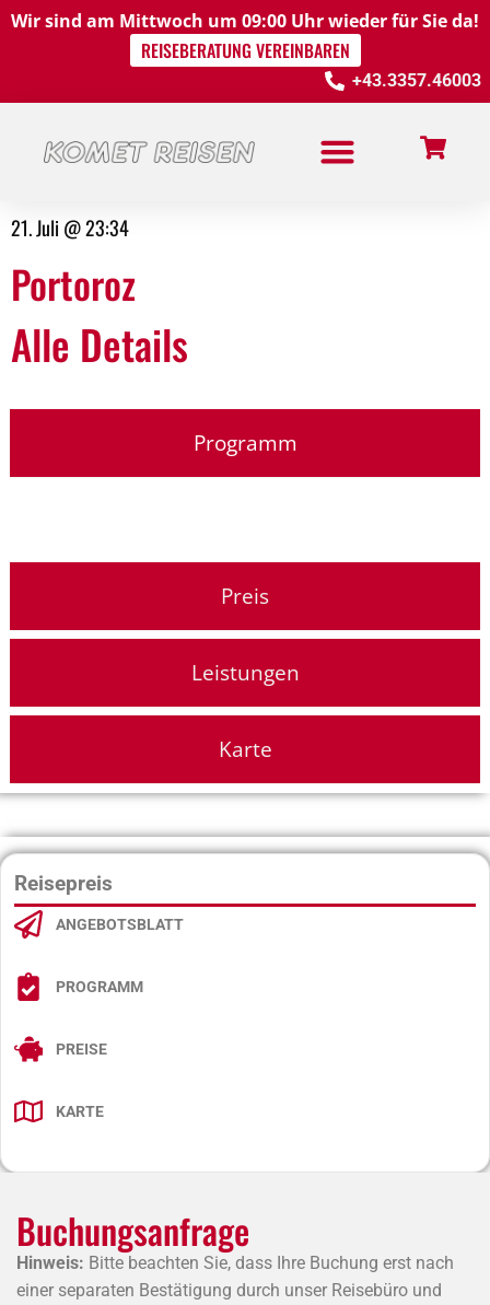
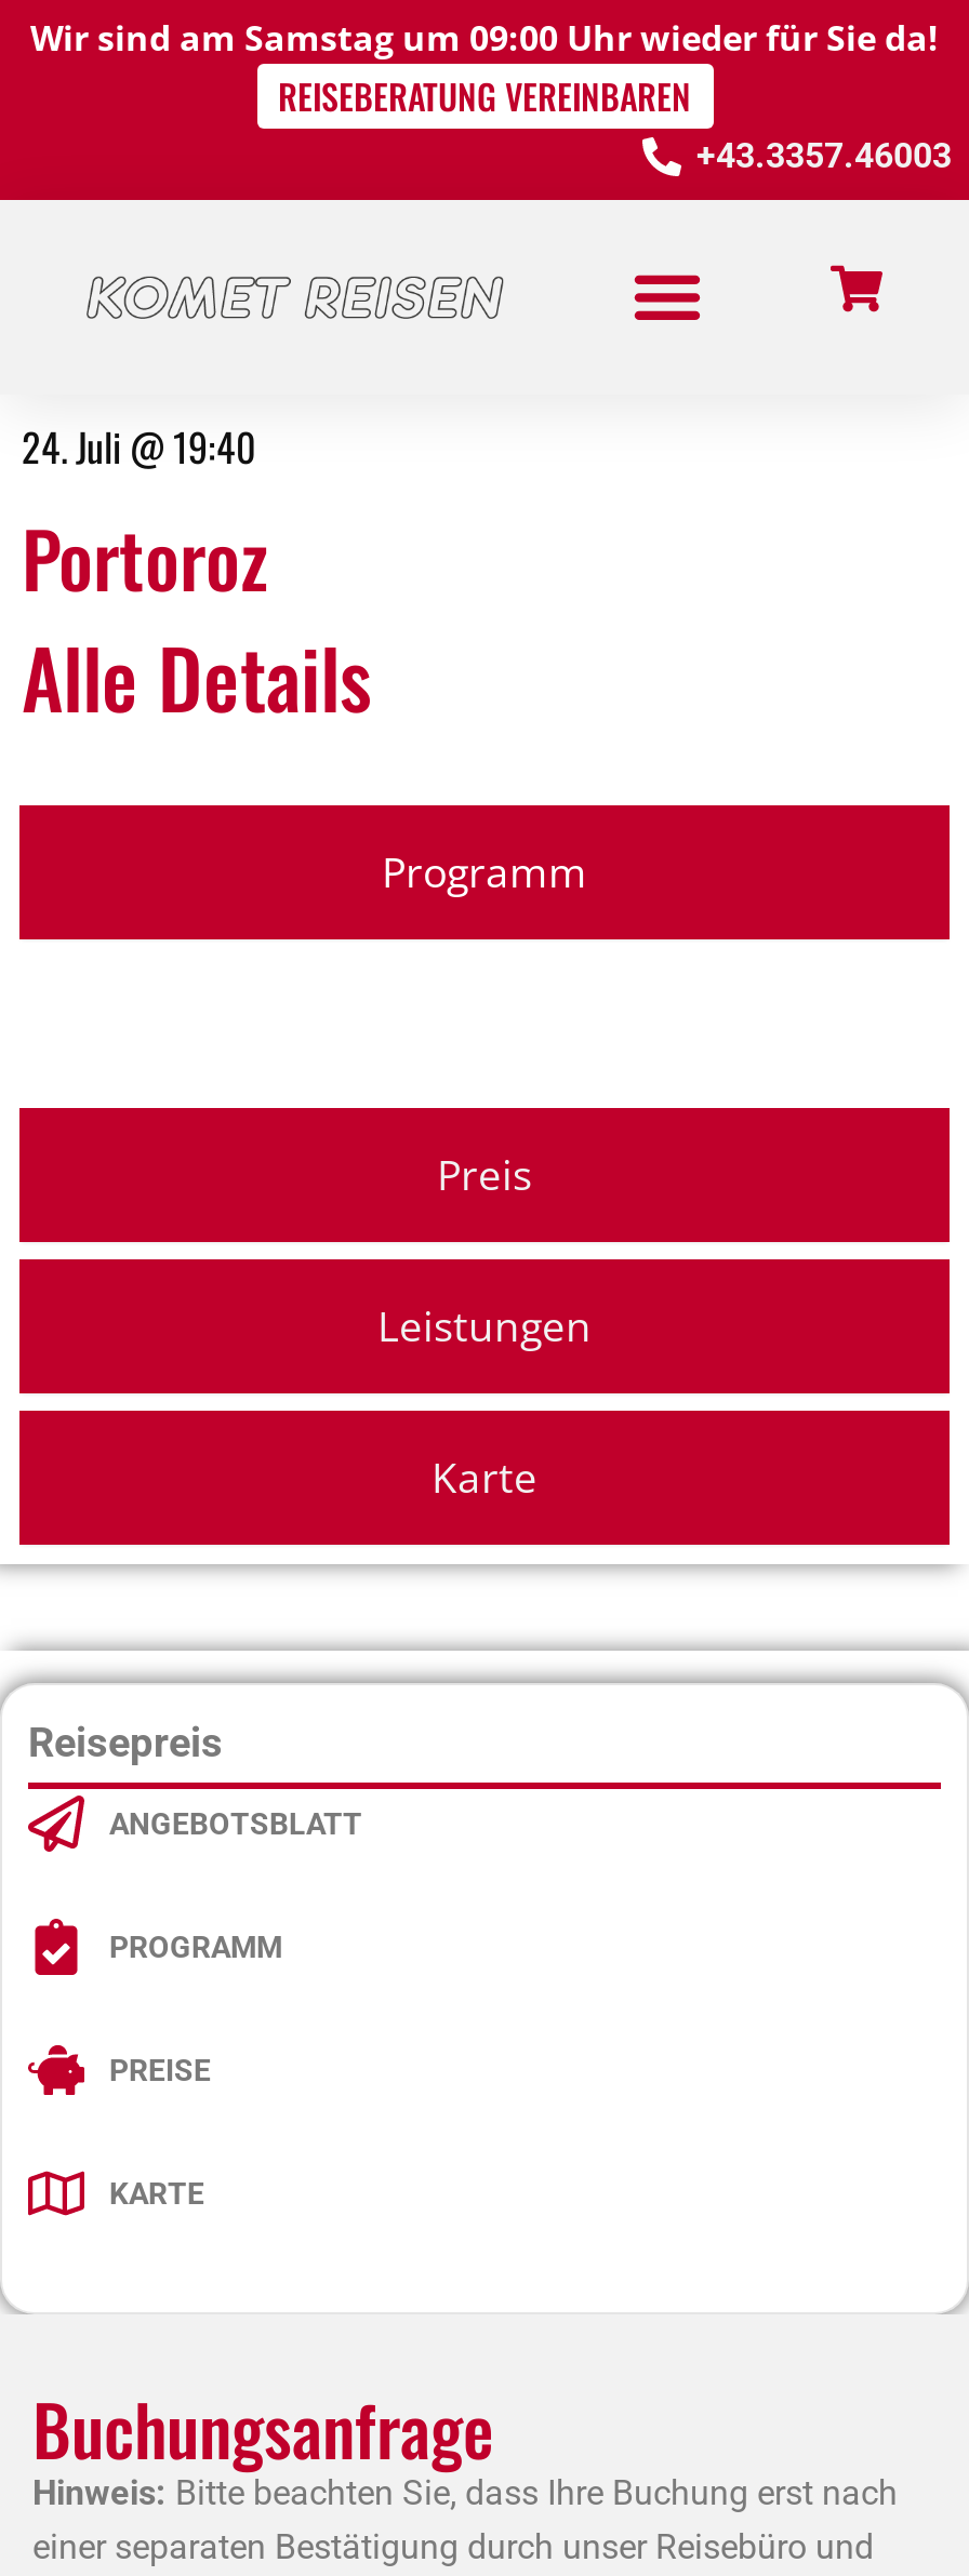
[11,9,479,33] Wir sind am Mittwoch um 09:00 Uhr wieder für Sie da! -> [30,14,939,62] Wir sind am Samstag um 09:00 Uhr wieder für Sie da!
[11,213,129,241] 21. Juli @ 23:34 -> [22,417,255,473] 24. Juli @ 19:40

